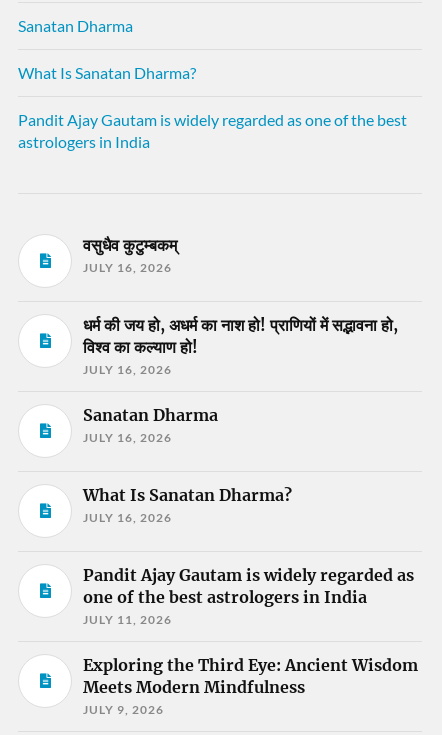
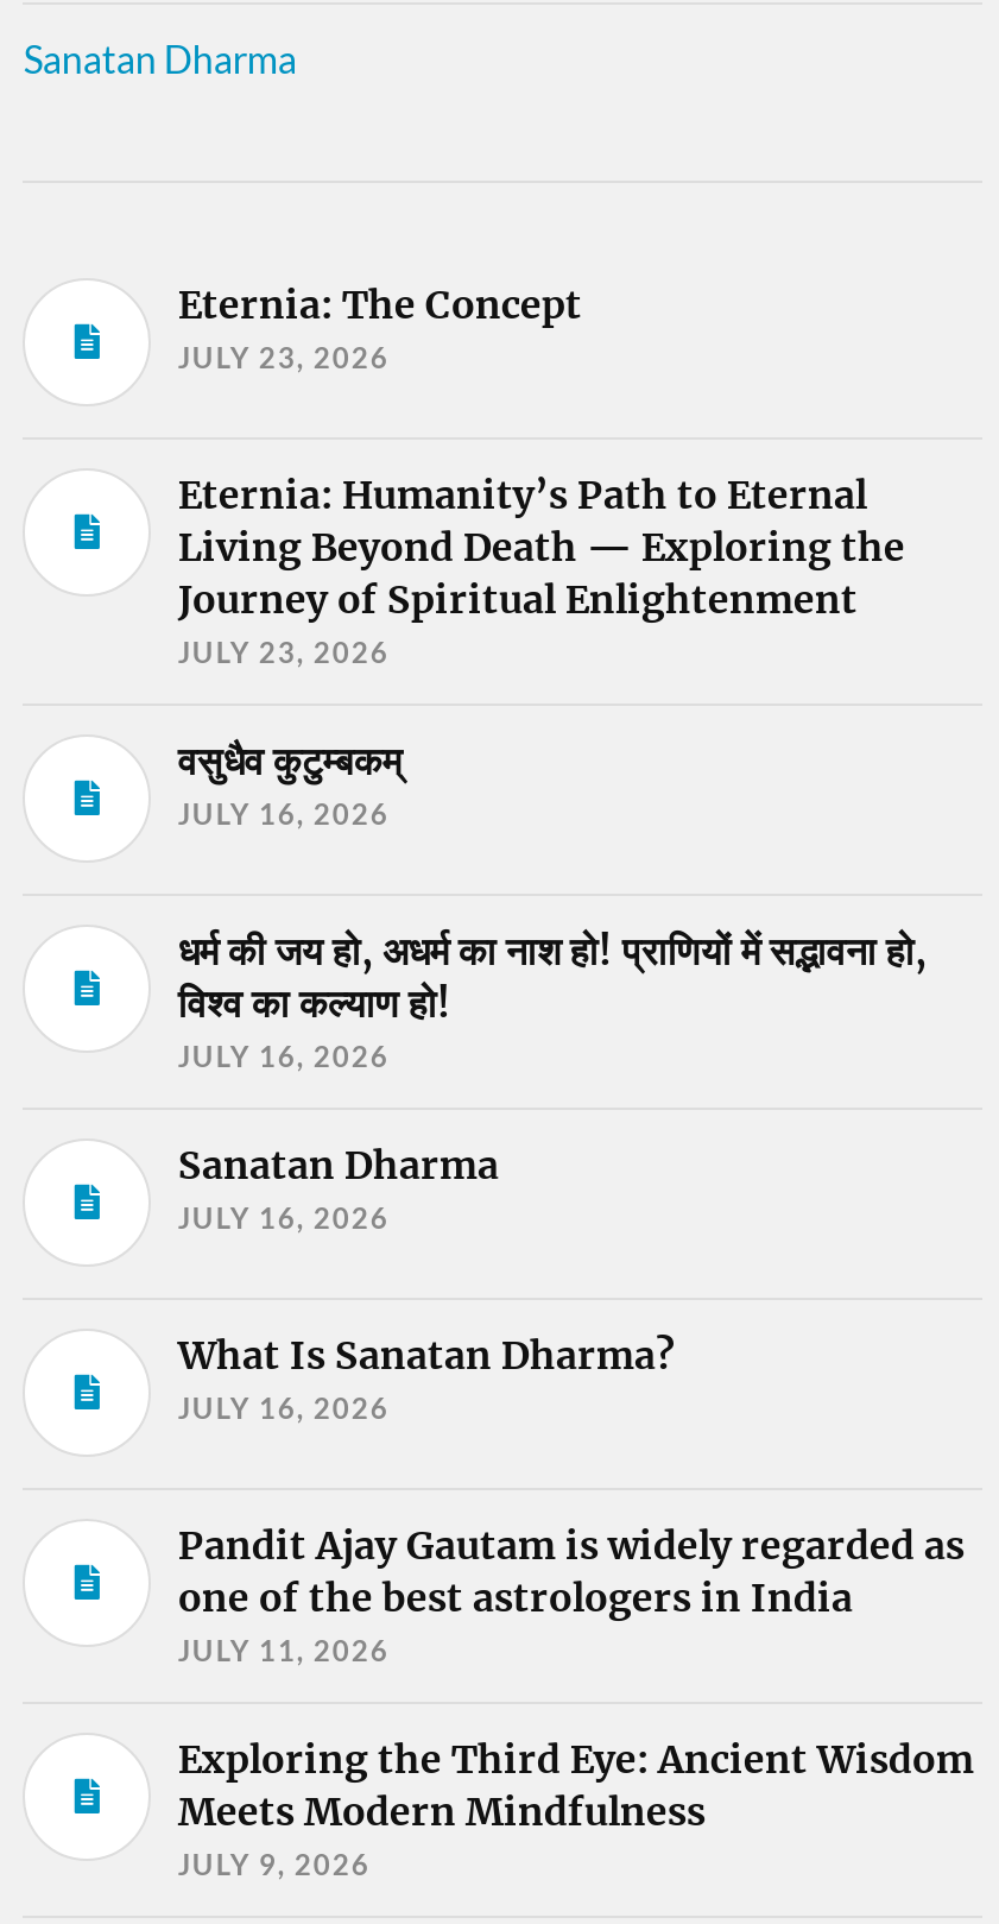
[18,62,196,81] What Is Sanatan Dharma? -> [178,279,582,374] Eternia: The Concept | JULY 23, 2026
[18,109,407,150] Pandit Ajay Gautam is widely regarded as one of the best | astrologers in India -> [178,469,905,669] Eternia: Humanity’s Path to Eternal | Living Beyond Death — Exploring the | Journey of Spiritual Enlightenment | JULY 23, 2026

